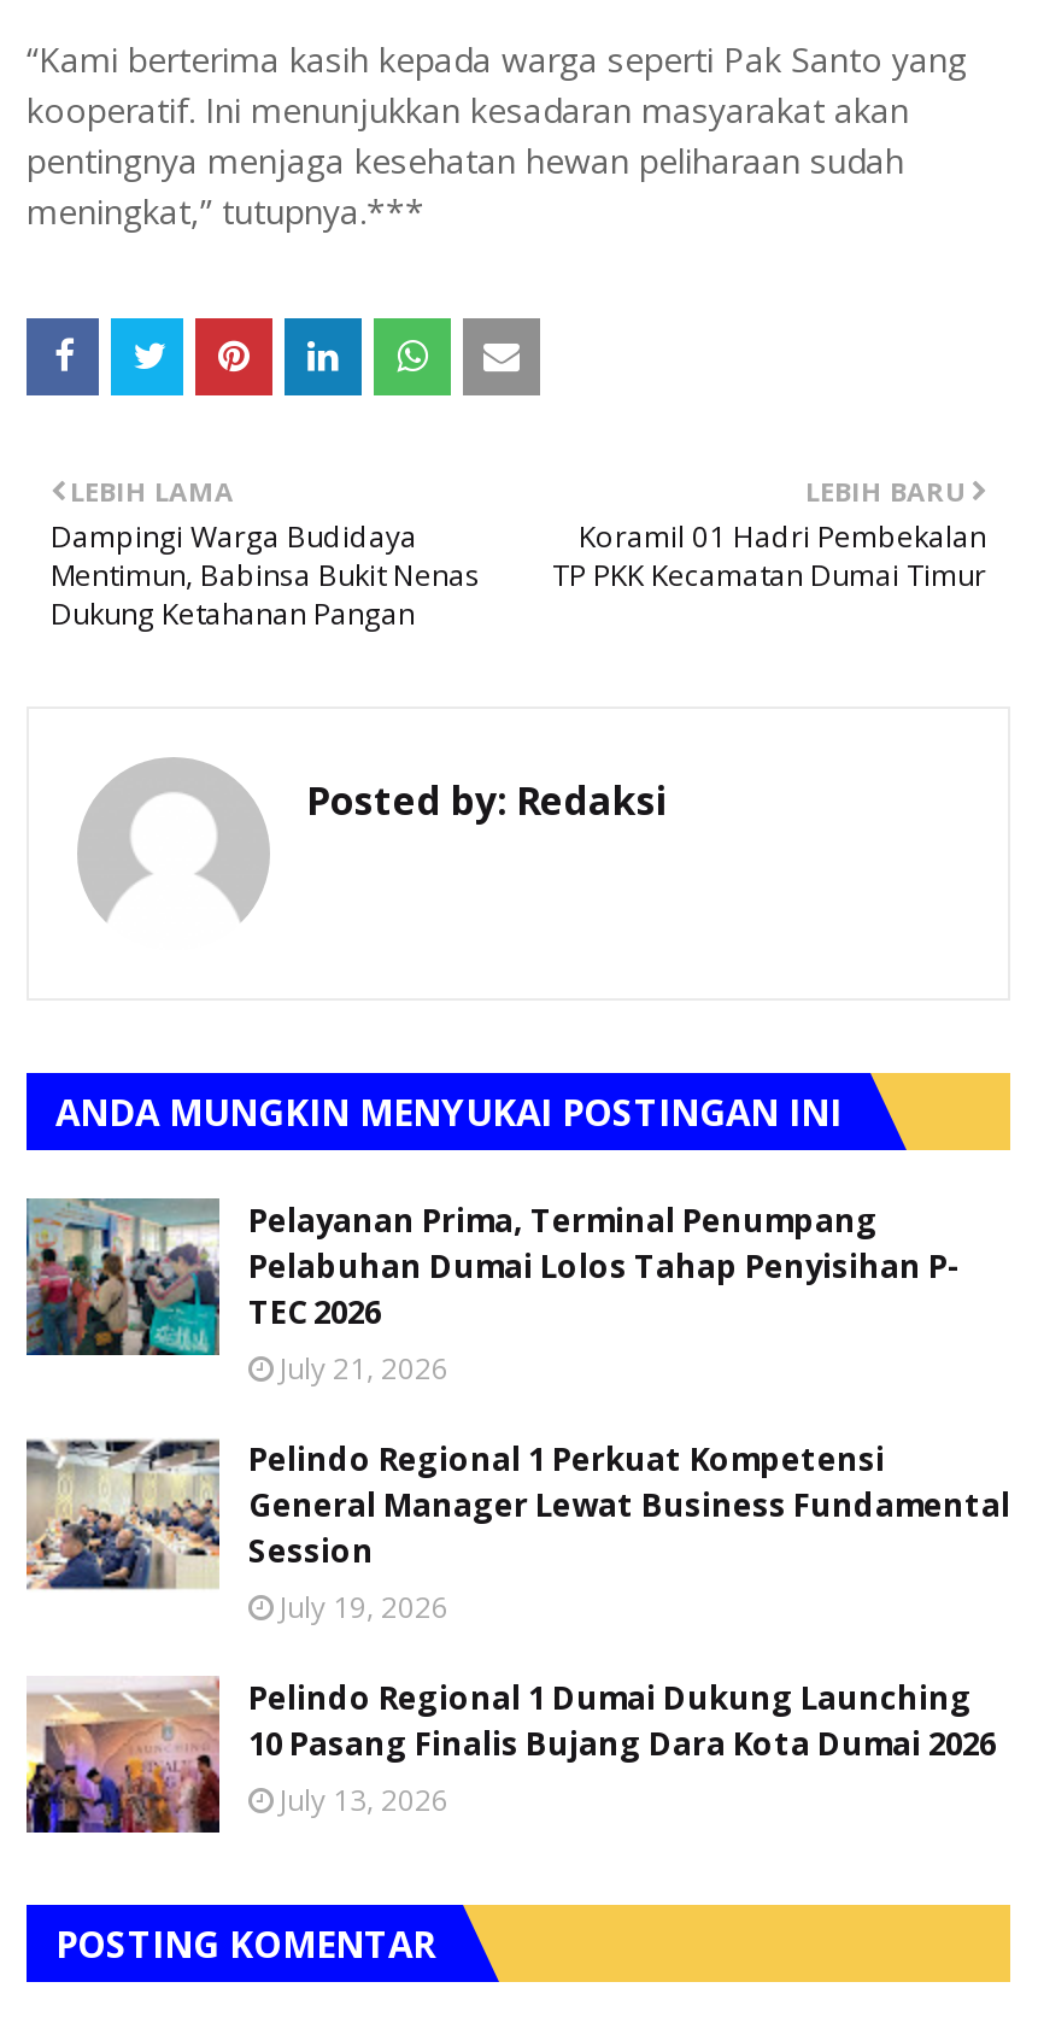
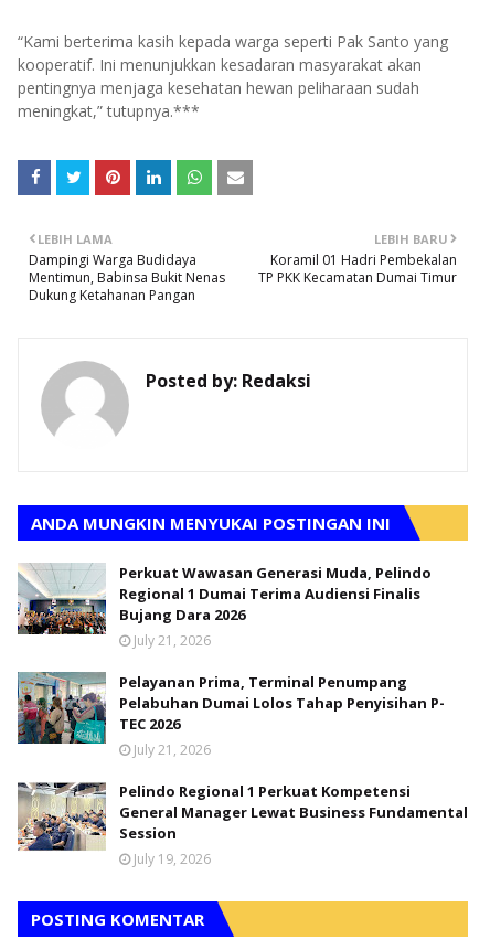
none -> [18,563,432,650] [image] | Perkuat Wawasan Generasi Muda, Pelindo | Regional 1 Dumai Terima Audiensi Finalis | Bujang Dara 2026 | July 21, 2026
moved [22,1194,1010,1628] -> [15,670,468,868]: [image] | Pelayanan Prima, Terminal Penumpang | Pelabuhan Dumai Lolos Tahap Penyisihan P- | ... | Session | July 19, 2026
[24,1676,996,1835] [image] | Pelindo Regional 1 Dumai Dukung Launching | 10 Pasang Finalis Bujang Dara Kota Dumai 2026 | July 13, 2026 -> none

